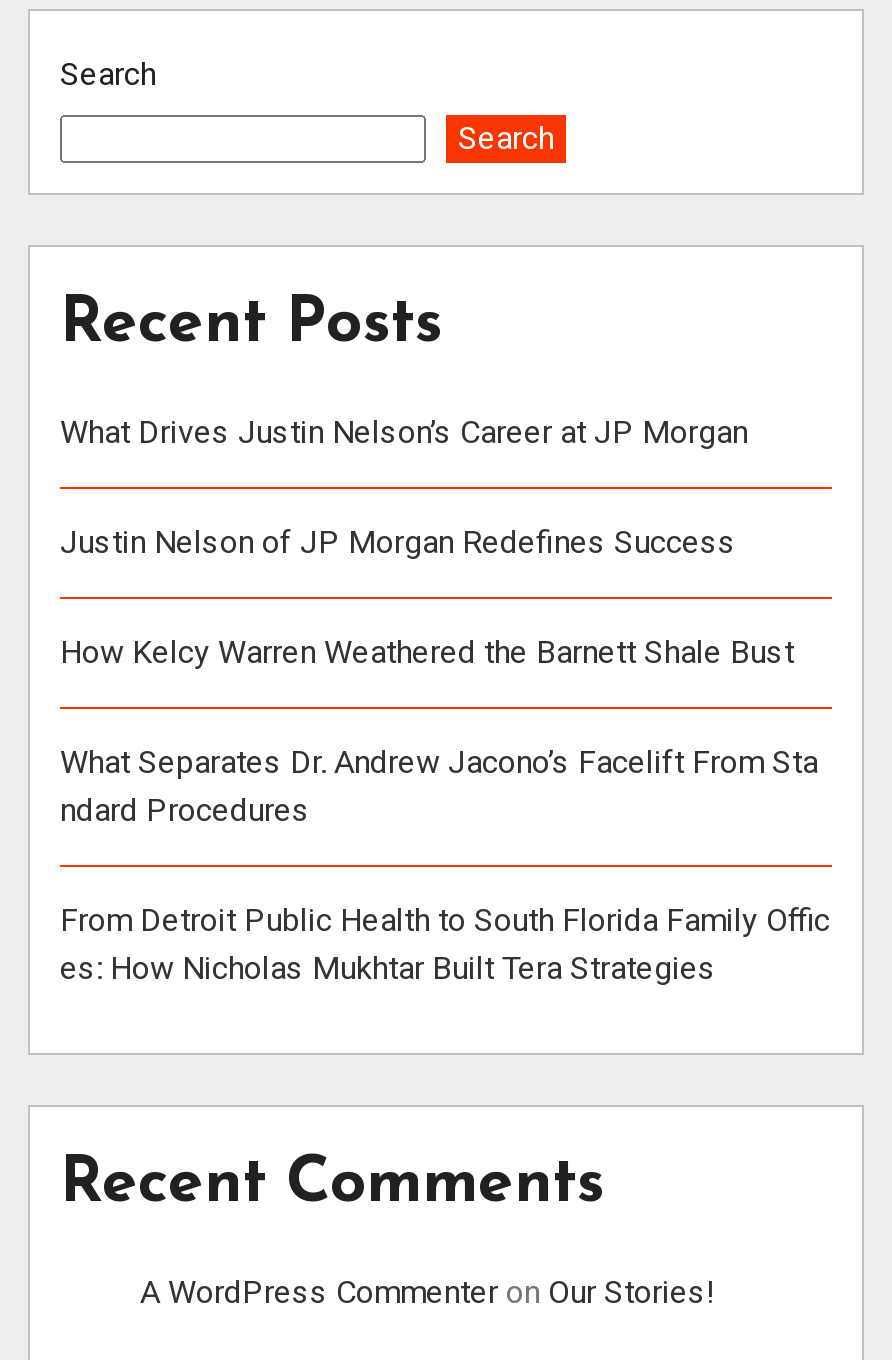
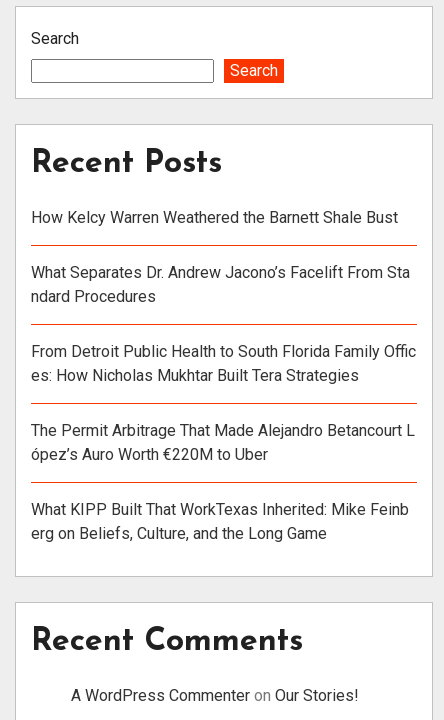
[60,412,748,560] What Drives Justin Nelson’s Career at JP Morgan | Justin Nelson of JP Morgan Redefines Success -> none
moved [60,632,830,986] -> [31,208,416,385]: How Kelcy Warren Weathered the Barnett Shale Bust | What Separates Dr. Andrew Jacono’s Facelift From Sta | ndard Procedures | From Detroit Public Health to South Florida Family Offic | es: How Nicholas Mukhtar Built Tera Strategies
none -> [31,421,415,543] The Permit Arbitrage That Made Alejandro Betancourt L | ópez’s Auro Worth €220M to Uber | What KIPP Built That WorkTexas Inherited: Mike Feinb | erg on Beliefs, Culture, and the Long Game

